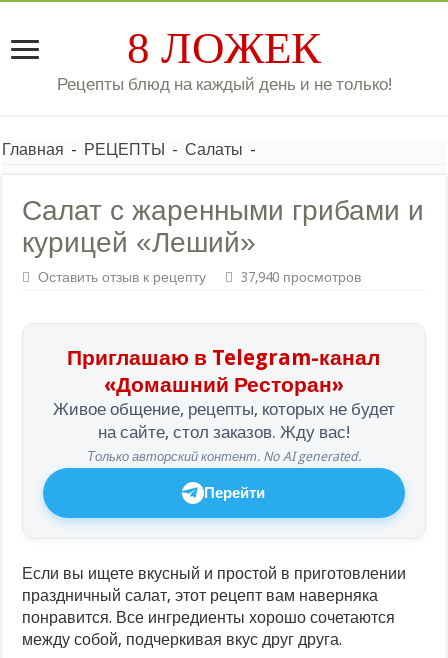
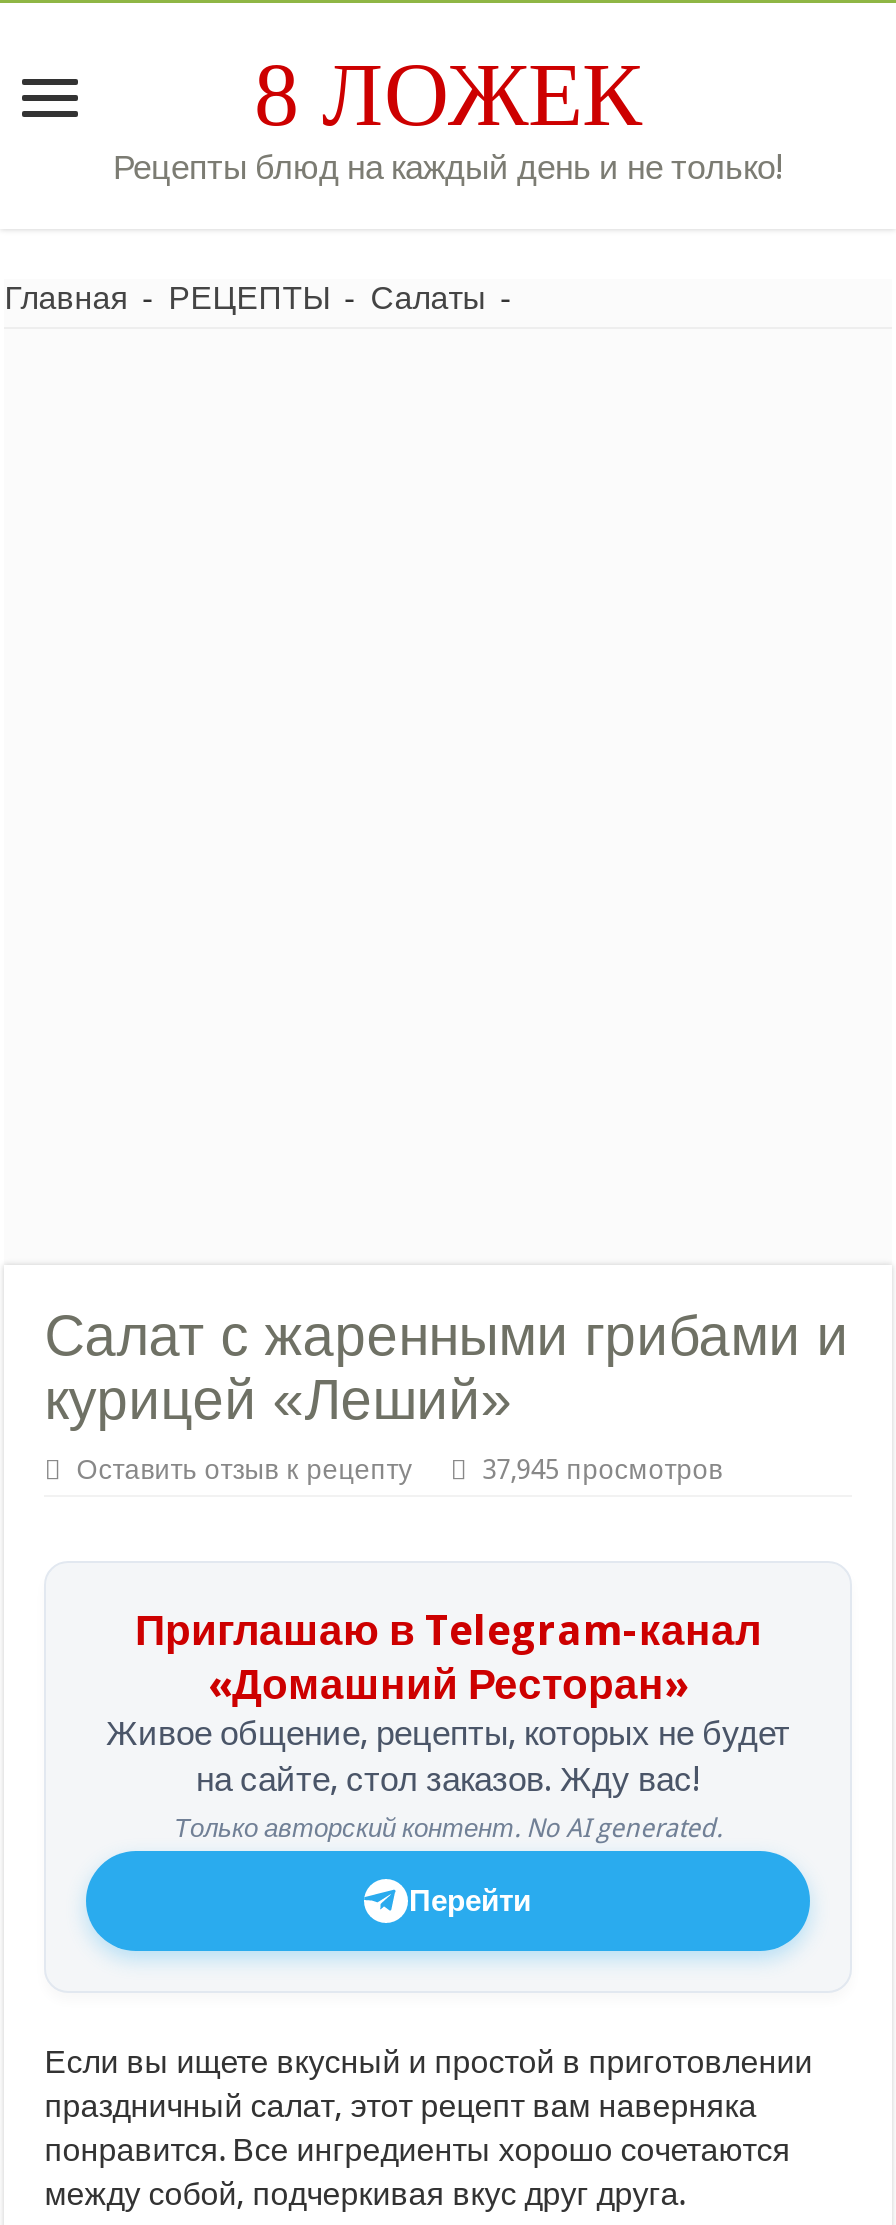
[241,269,361,285] 37,940 просмотров -> [482,1453,722,1485] 37,945 просмотров

